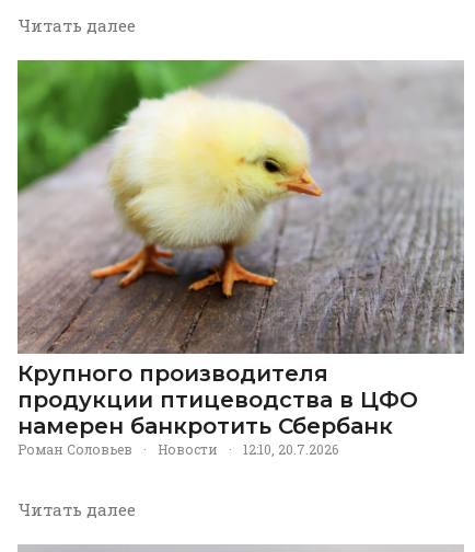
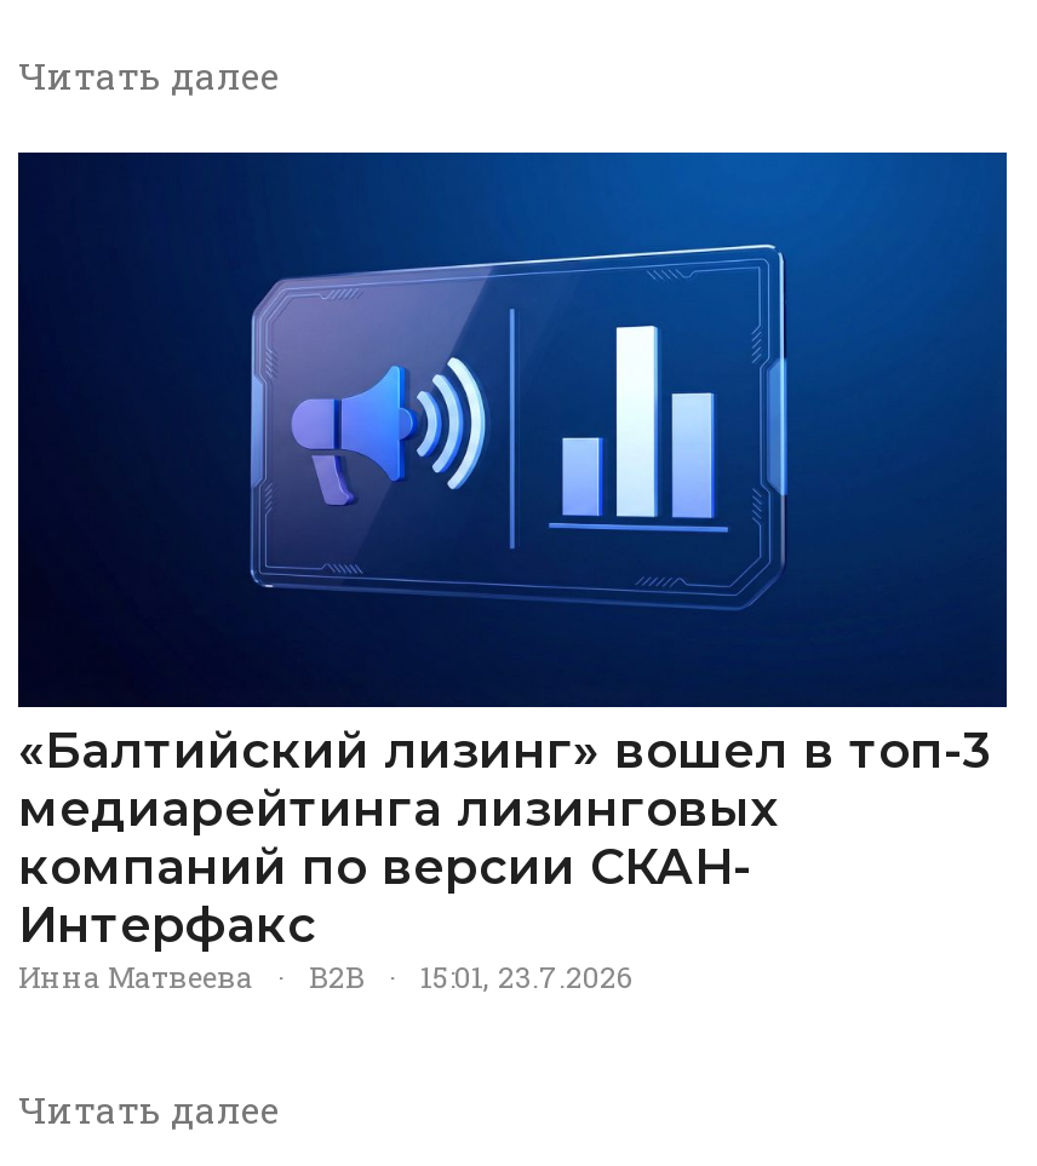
[16,59,465,310] [image] -> [16,150,1009,705] [image]
[18,361,418,458] Крупного производителя | продукции птицеводства в ЦФО | намерен банкротить Сбербанк | Роман Соловьев -> [18,723,992,997] «Балтийский лизинг» вошел в топ-3 | медиарейтинга лизинговых | компаний по версии СКАН- | Интерфакс | Инна Матвеева
[158,441,218,458] Новости -> [309,958,365,997] B2B
[243,441,338,458] 12:10, 20.7.2026 -> [420,958,631,997] 15:01, 23.7.2026

